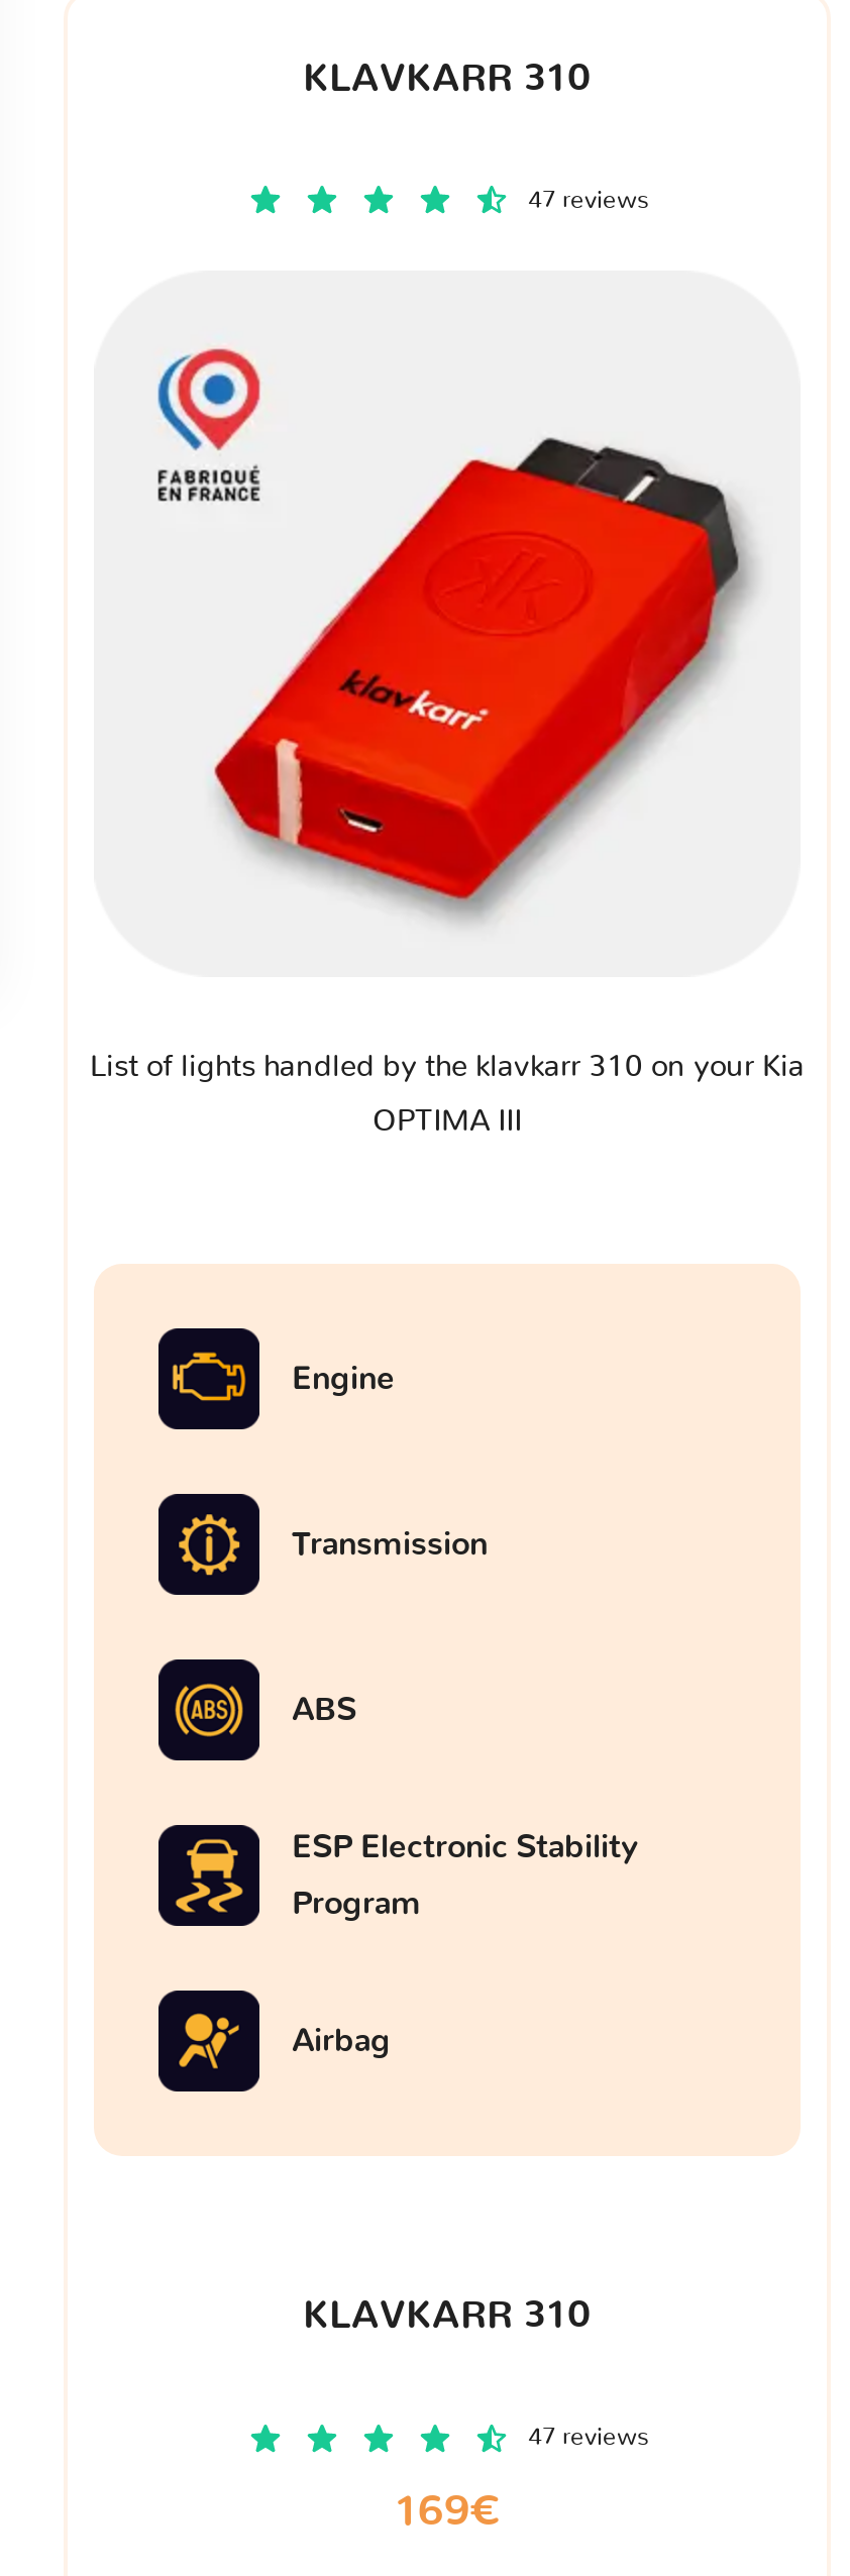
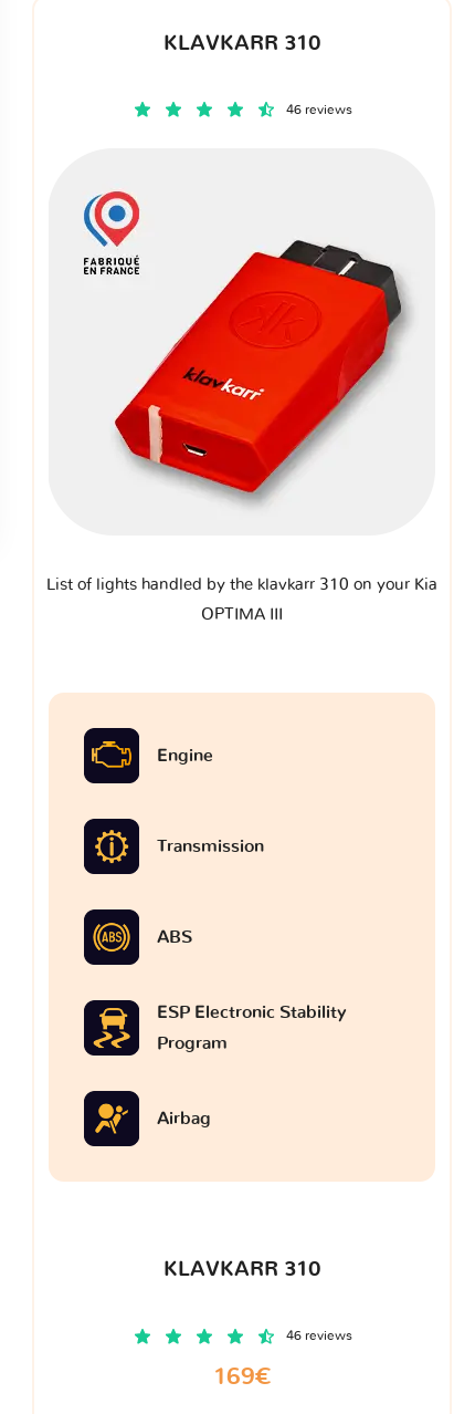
[528,187,649,211] 47 reviews -> [286,102,352,116] 46 reviews
[528,2425,649,2449] 47 reviews -> [286,1329,352,1342] 46 reviews

